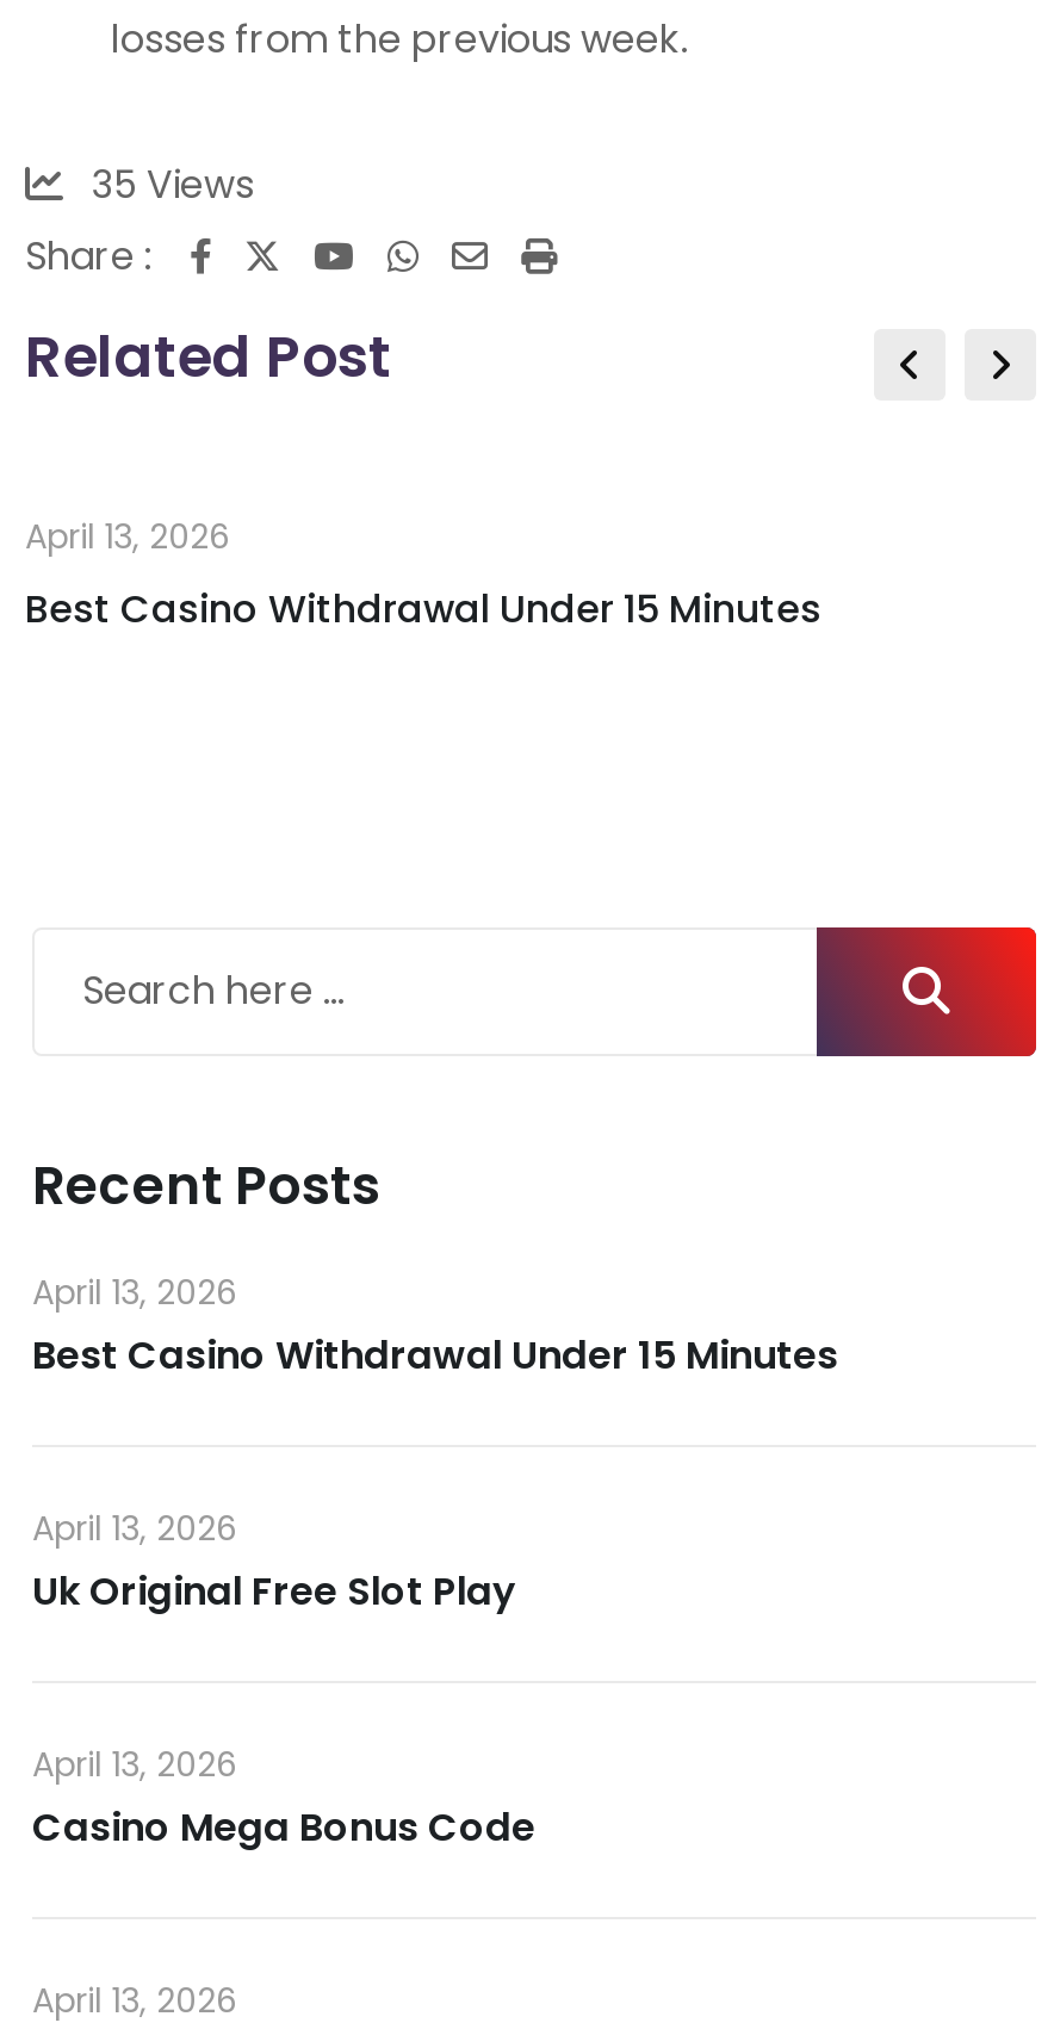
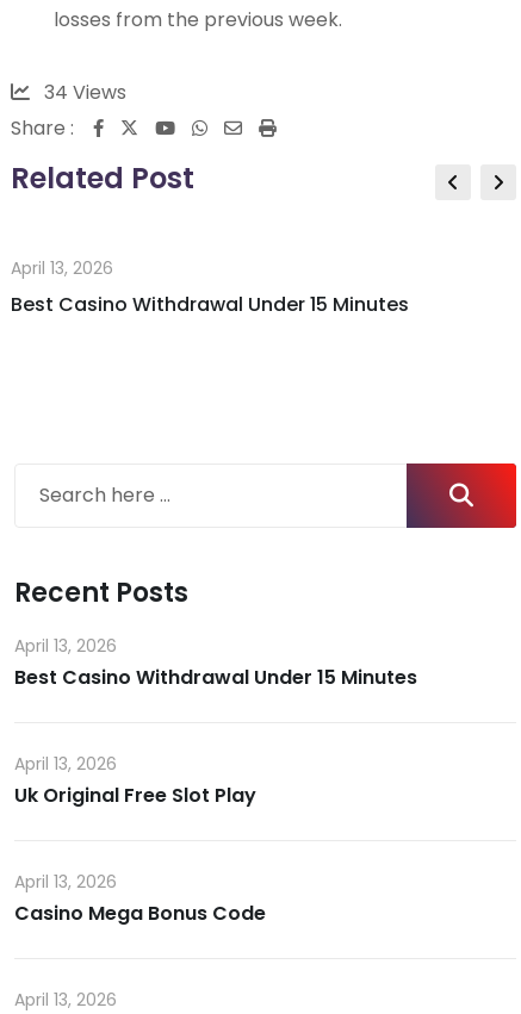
[92,157,254,212] 35 Views -> [44,78,126,106] 34 Views

